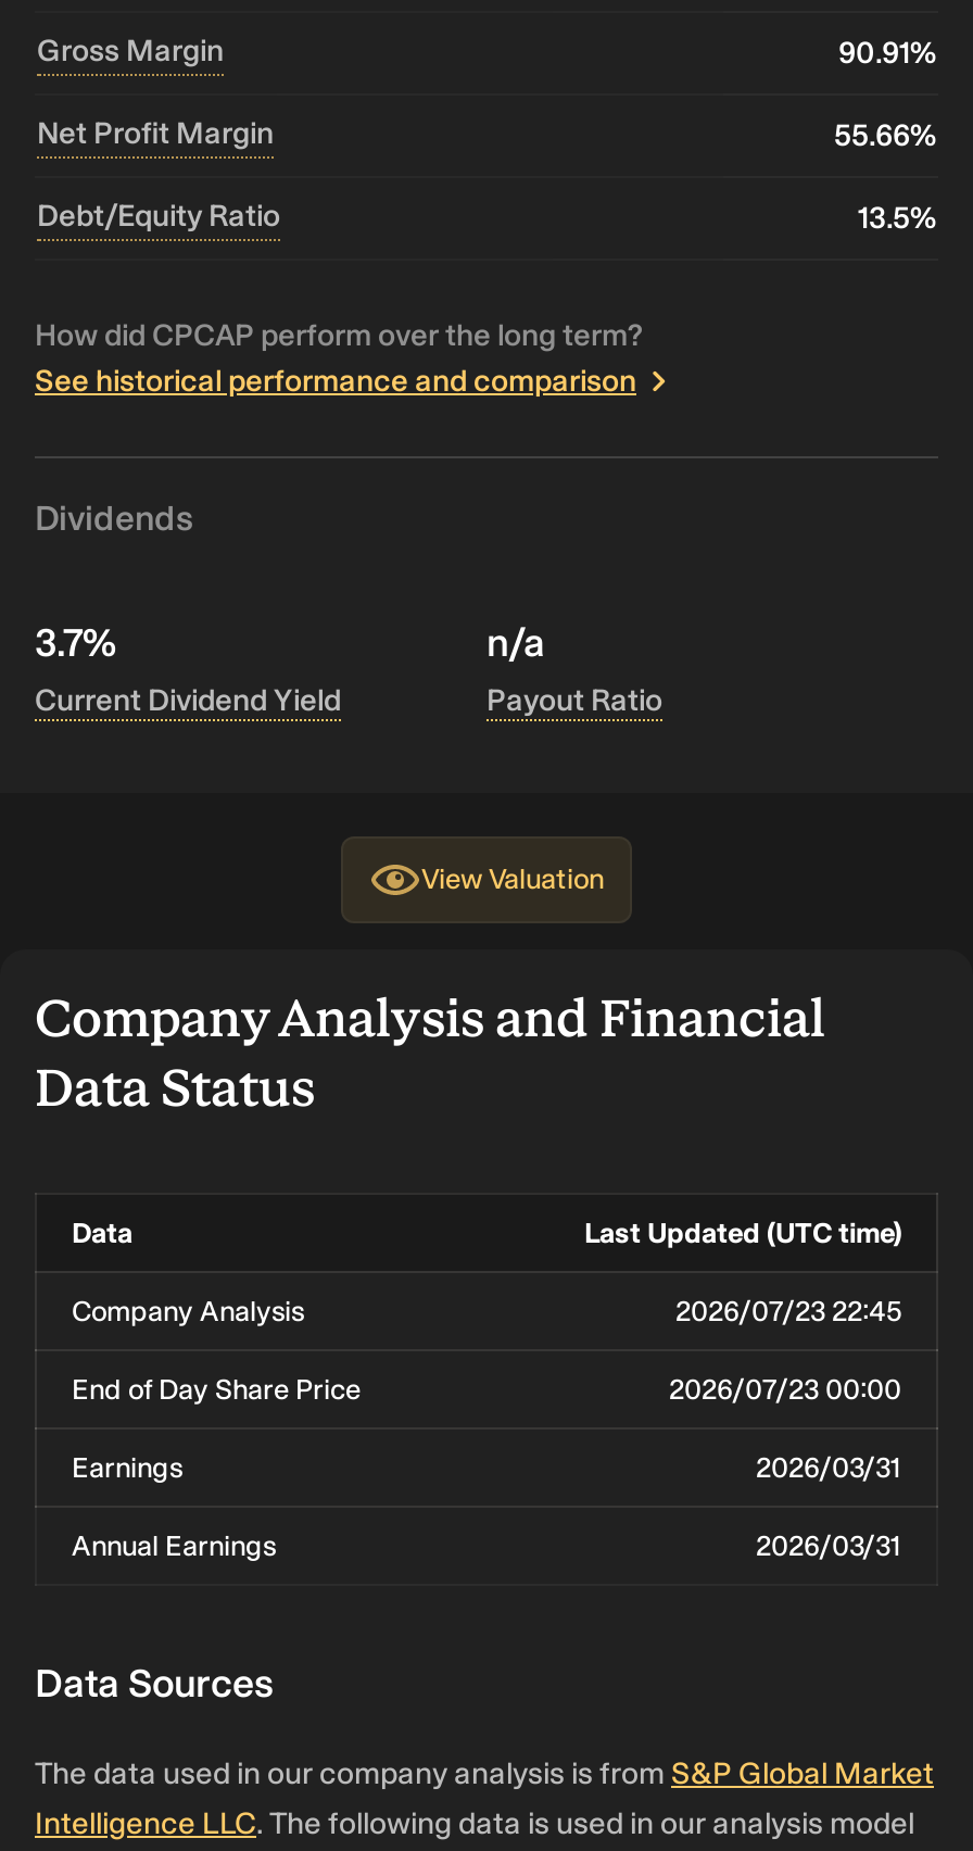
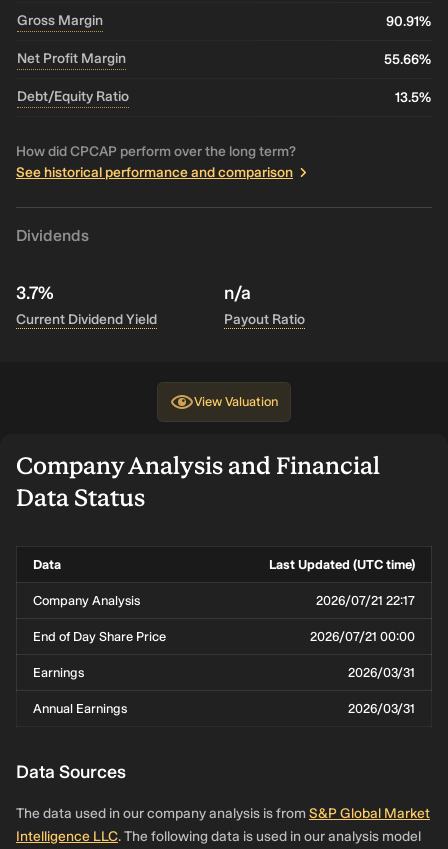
[675,1294,901,1327] 2026/07/23 22:45 -> [316,593,415,608] 2026/07/21 22:17
[669,1372,901,1405] 2026/07/23 00:00 -> [310,629,415,644] 2026/07/21 00:00

